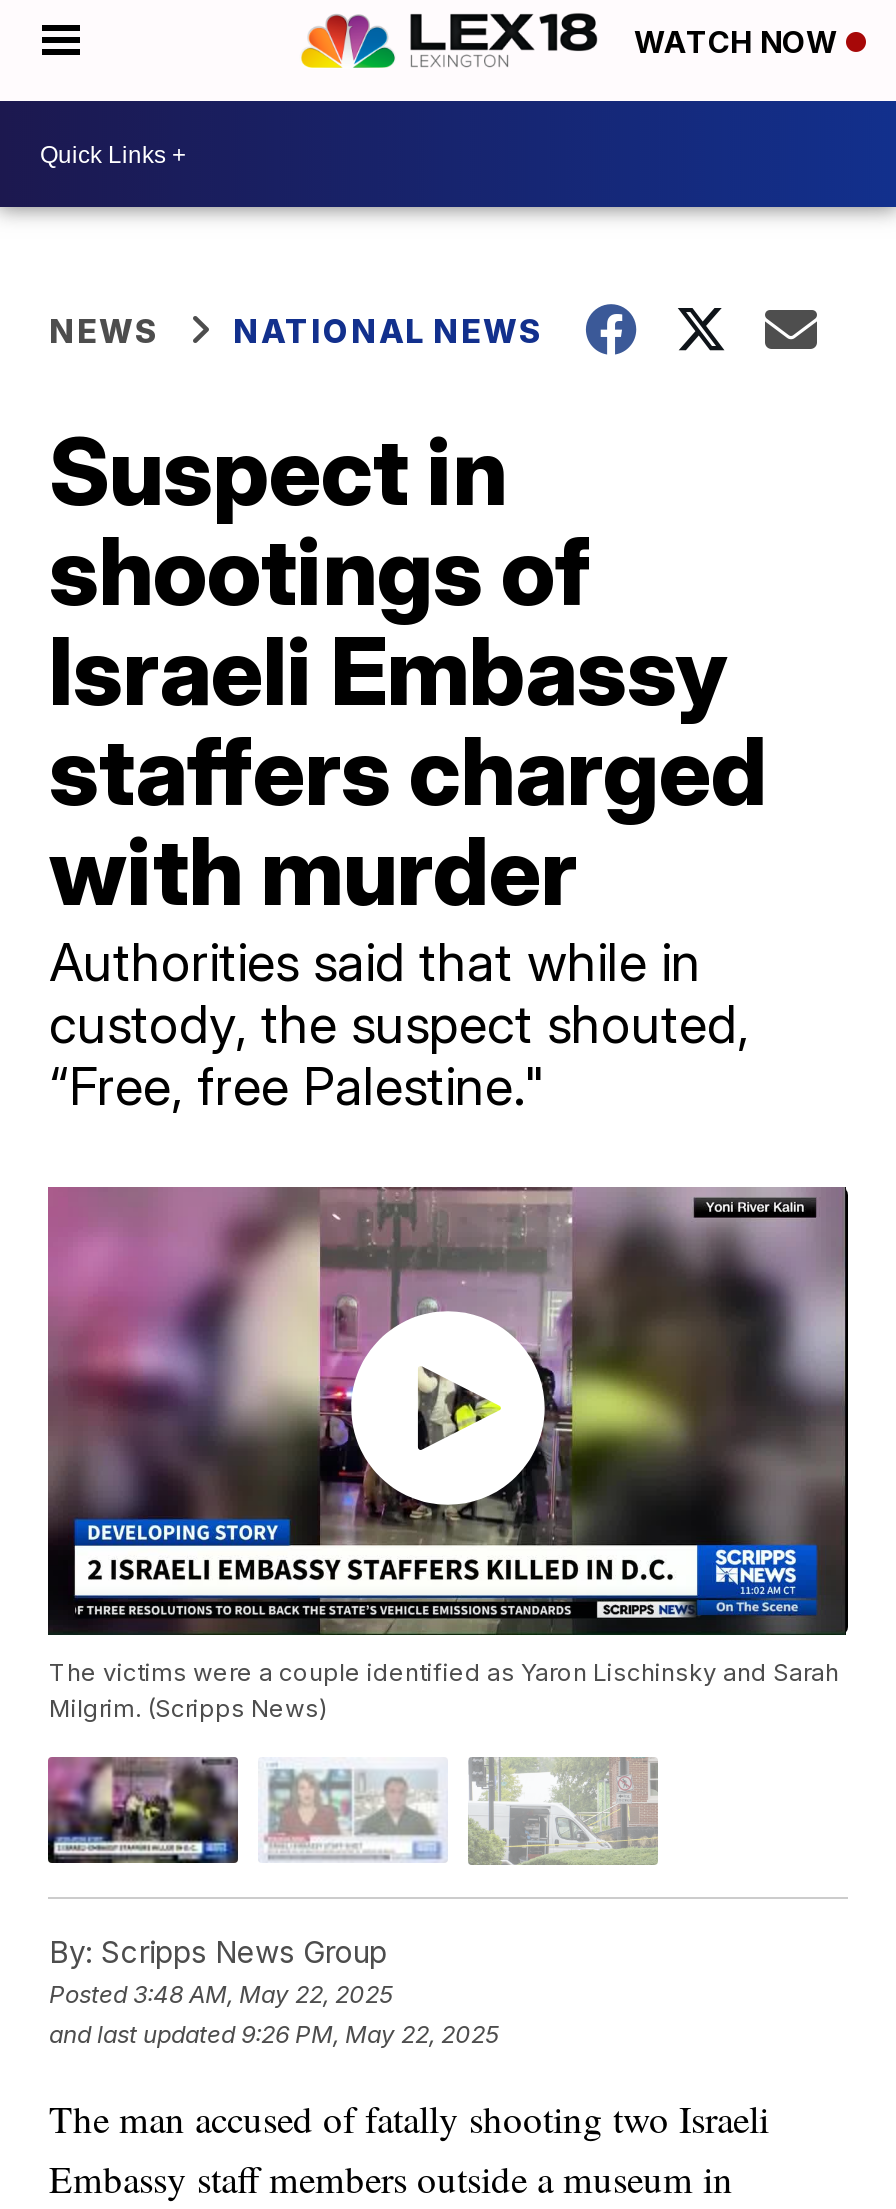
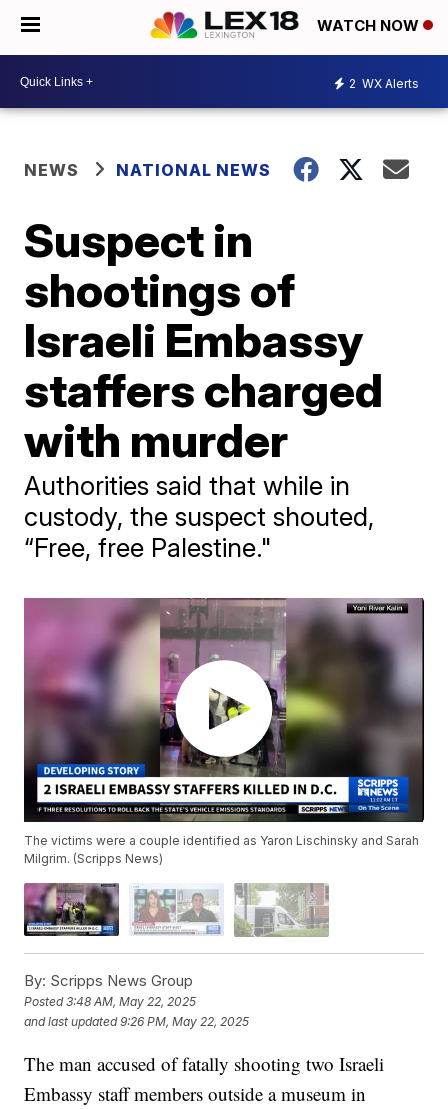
none -> [349,75,419,90] 2 WX Alerts

